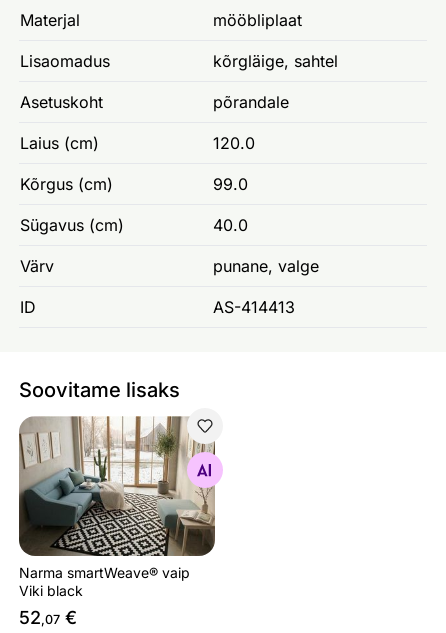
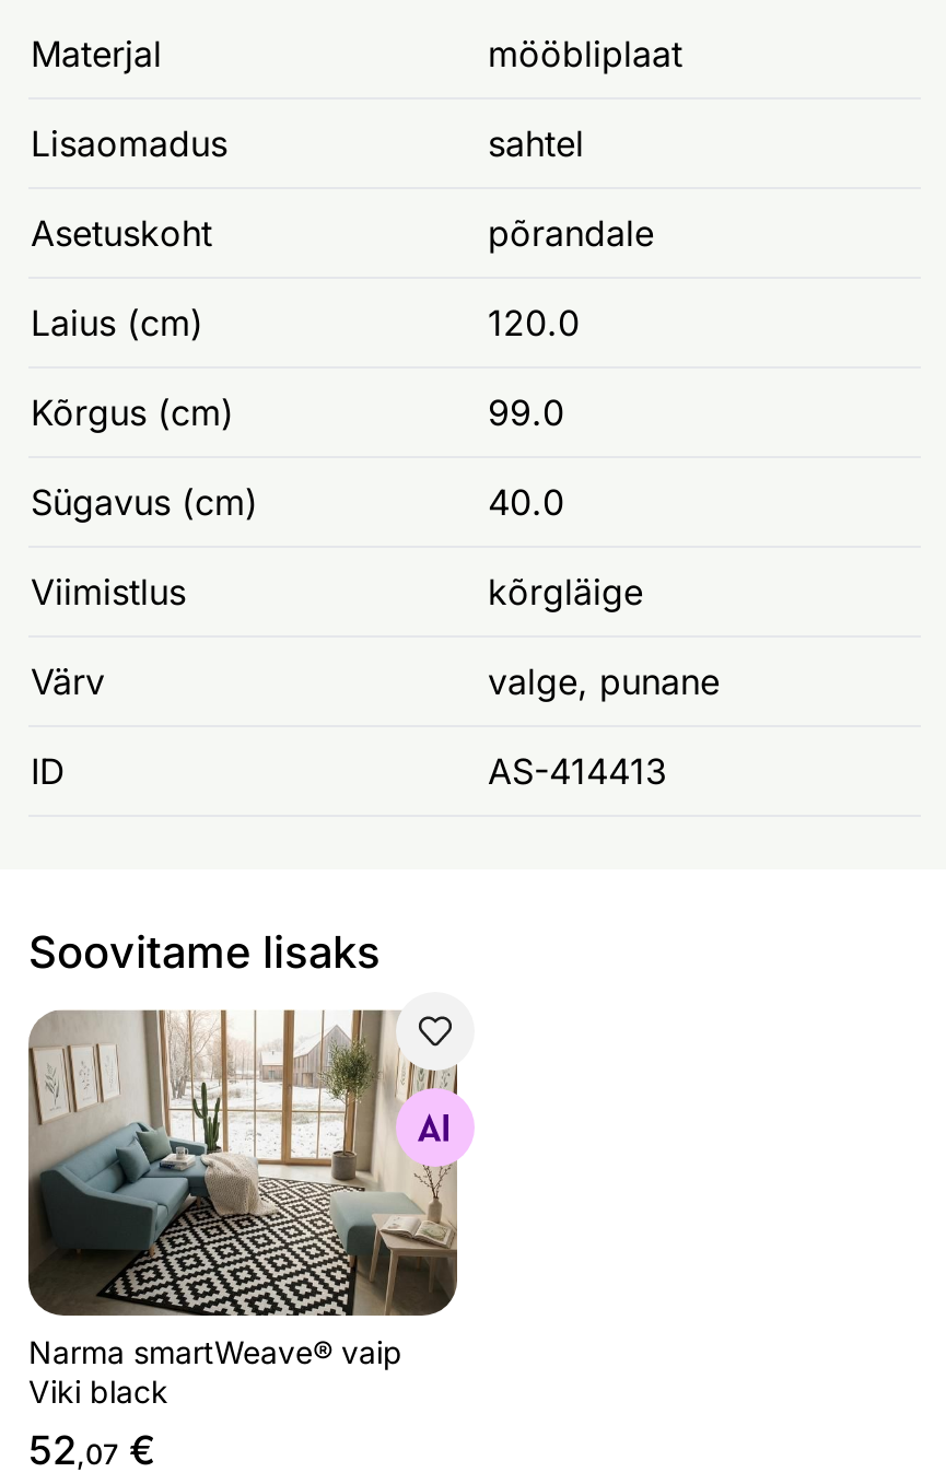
[213,51,338,71] kõrgläige, sahtel -> [488,121,584,165] sahtel
none -> [31,569,643,613] Viimistlus | kõrgläige
[213,256,319,276] punane, valge -> [488,659,720,703] valge, punane

